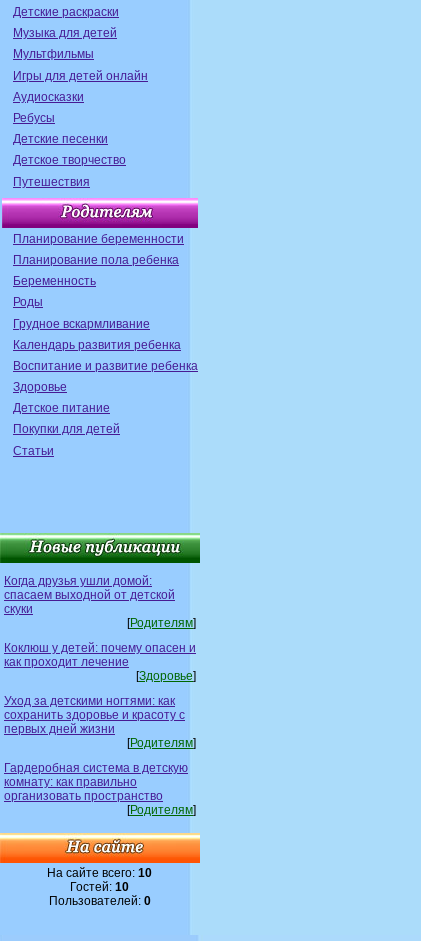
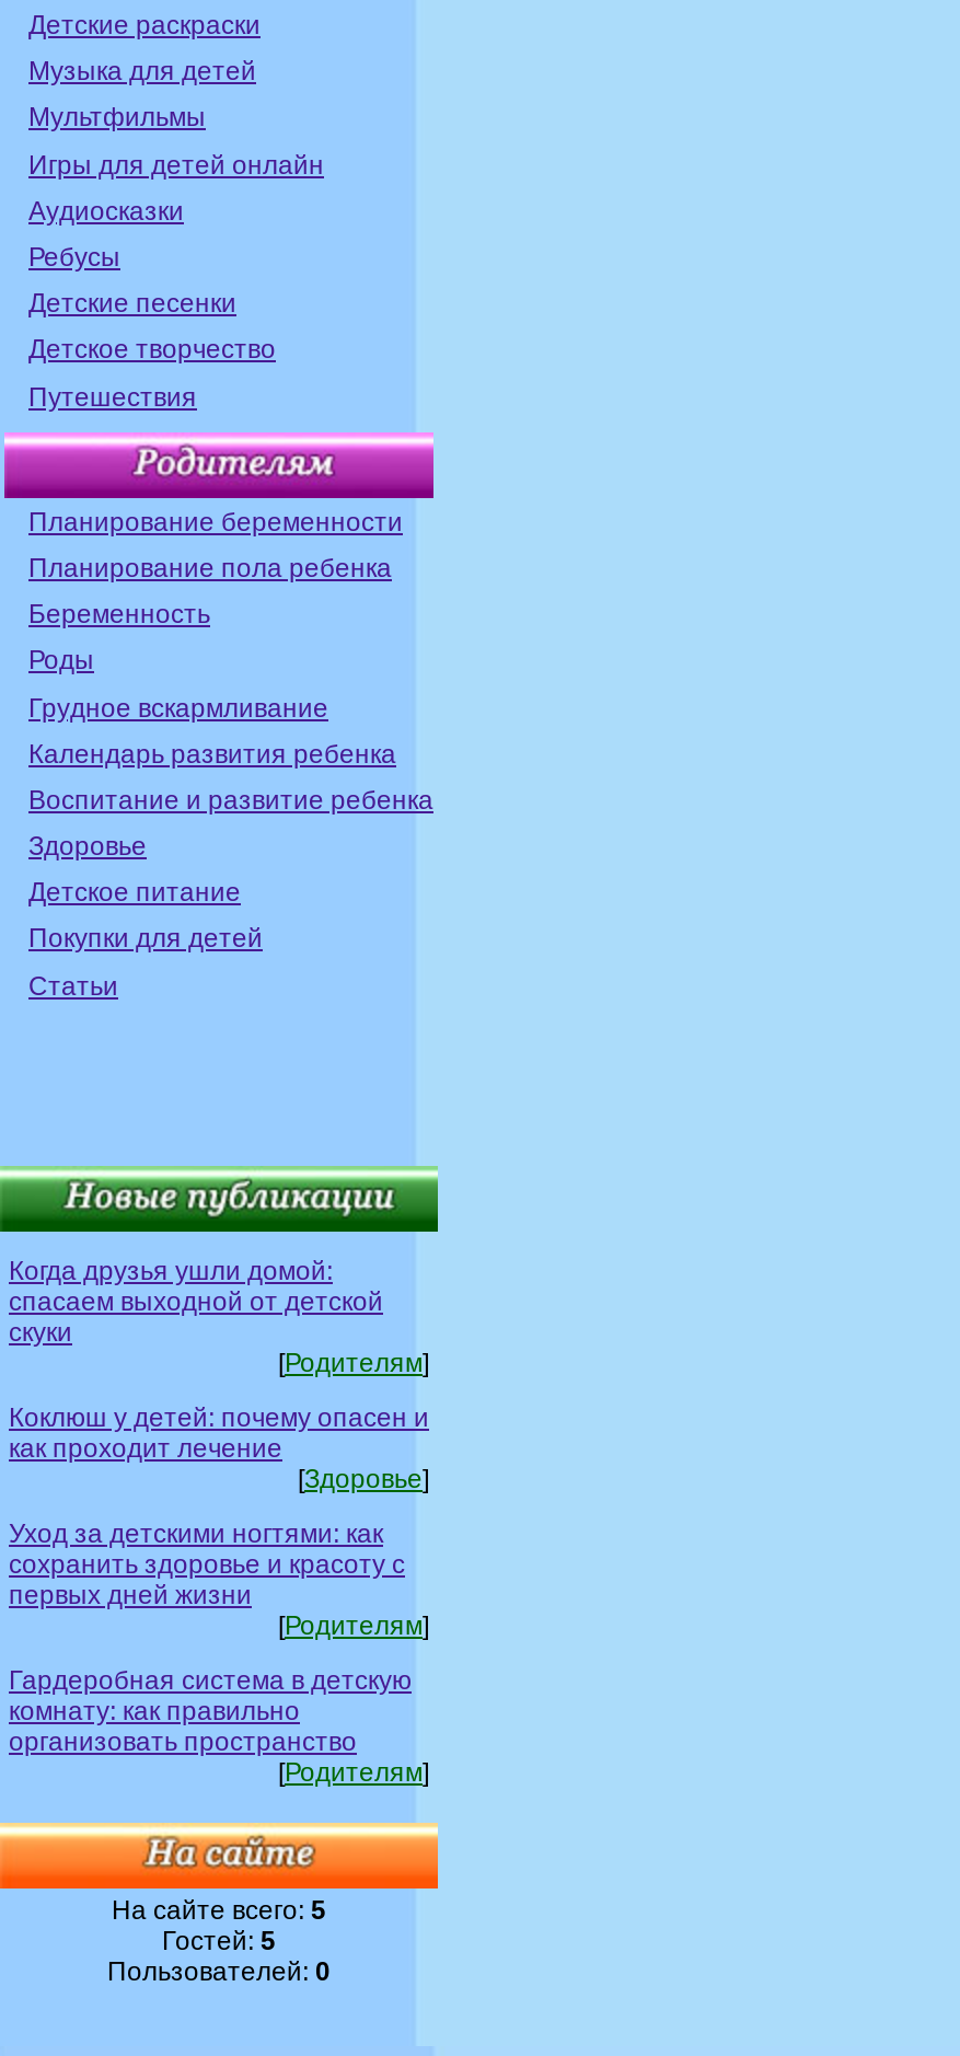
[47,866,152,880] На сайте всего: 10 -> [112,1895,326,1925] На сайте всего: 5
[70,880,129,894] Гостей: 10 -> [162,1925,276,1956] Гостей: 5

